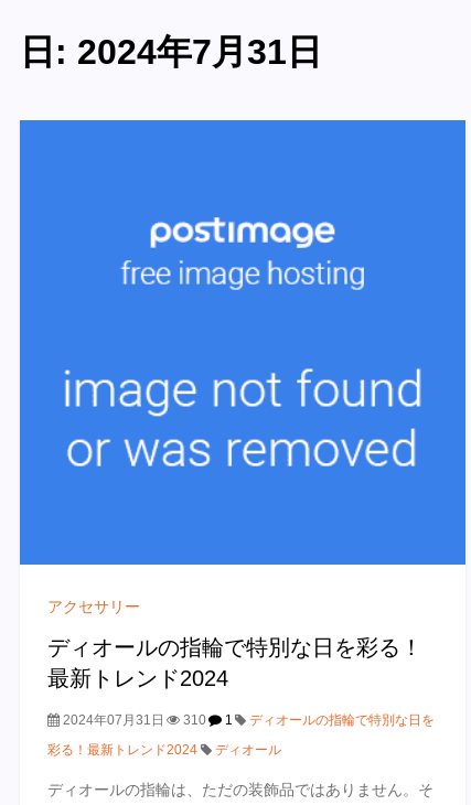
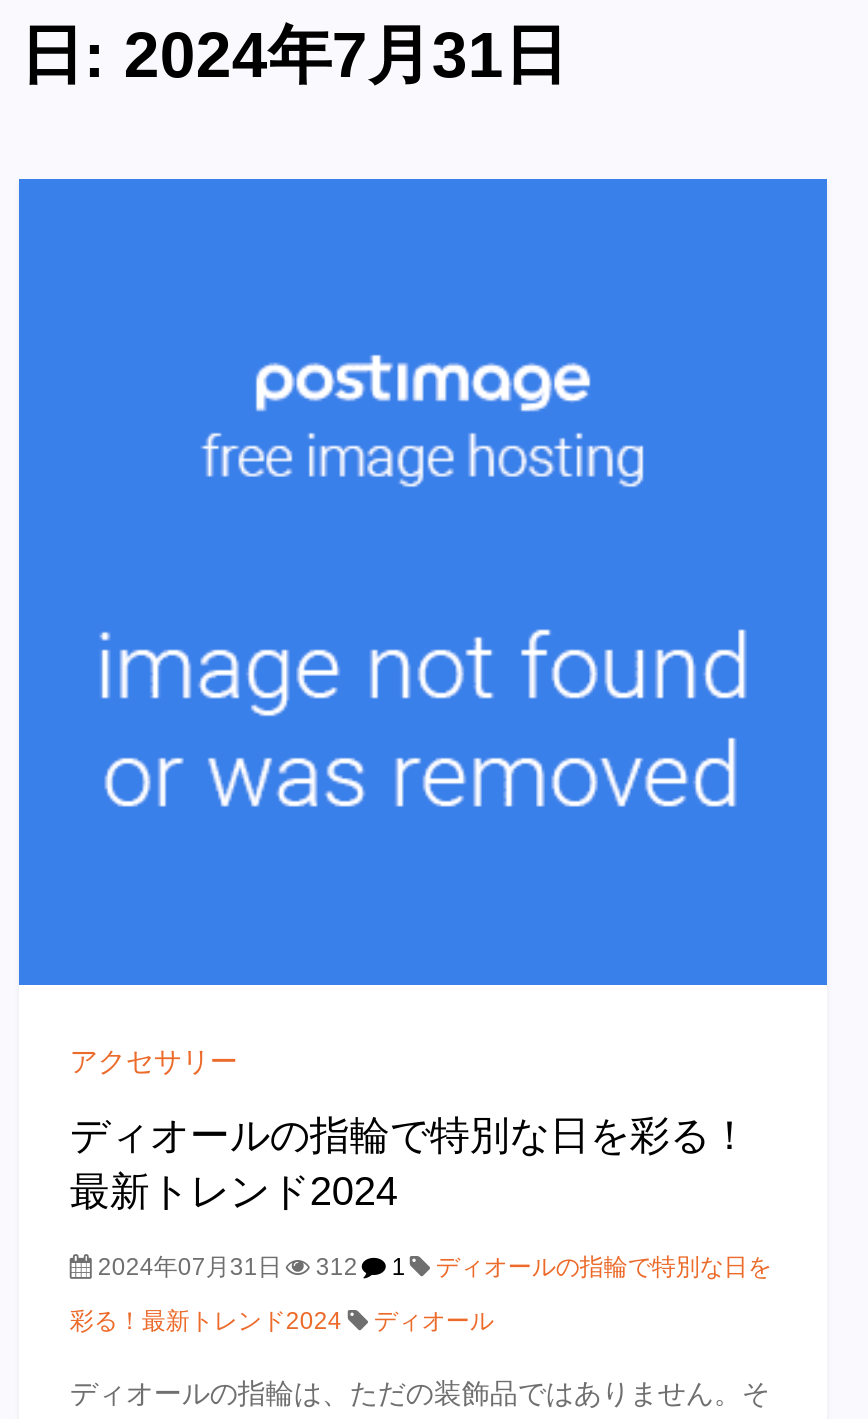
[60,713,435,728] 2024年07月31日 310 1 ディオールの指輪で特別な日を -> [92,1253,772,1281] 2024年07月31日 312 1 ディオールの指輪で特別な日を

